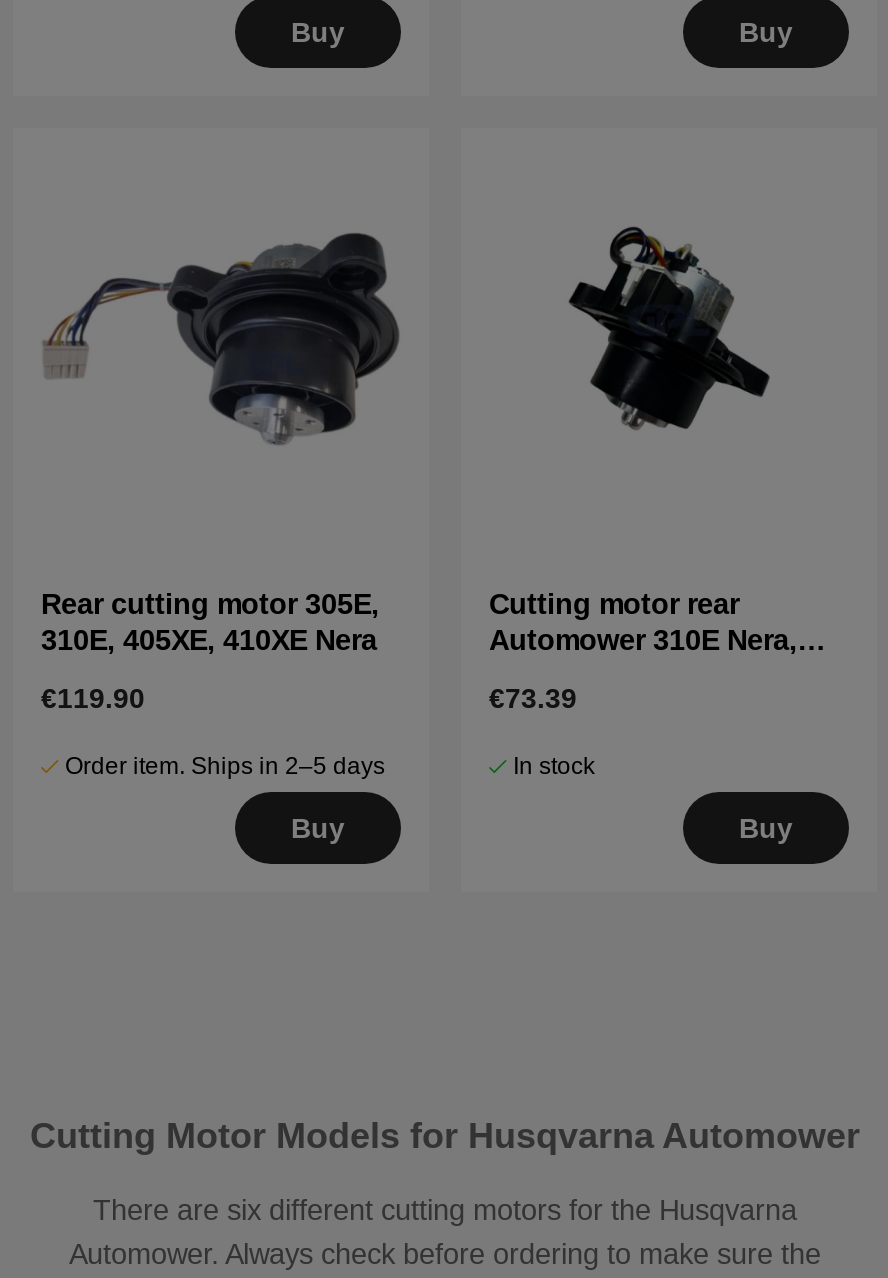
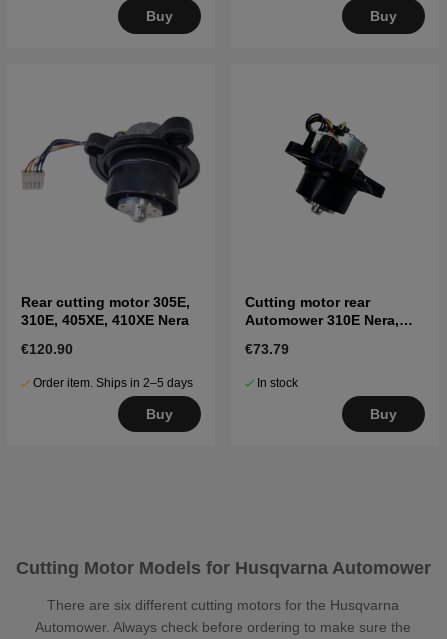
[41,682,145,714] €119.90 -> [21,341,73,357] €120.90
[489,682,577,714] €73.39 -> [245,341,289,357] €73.79

